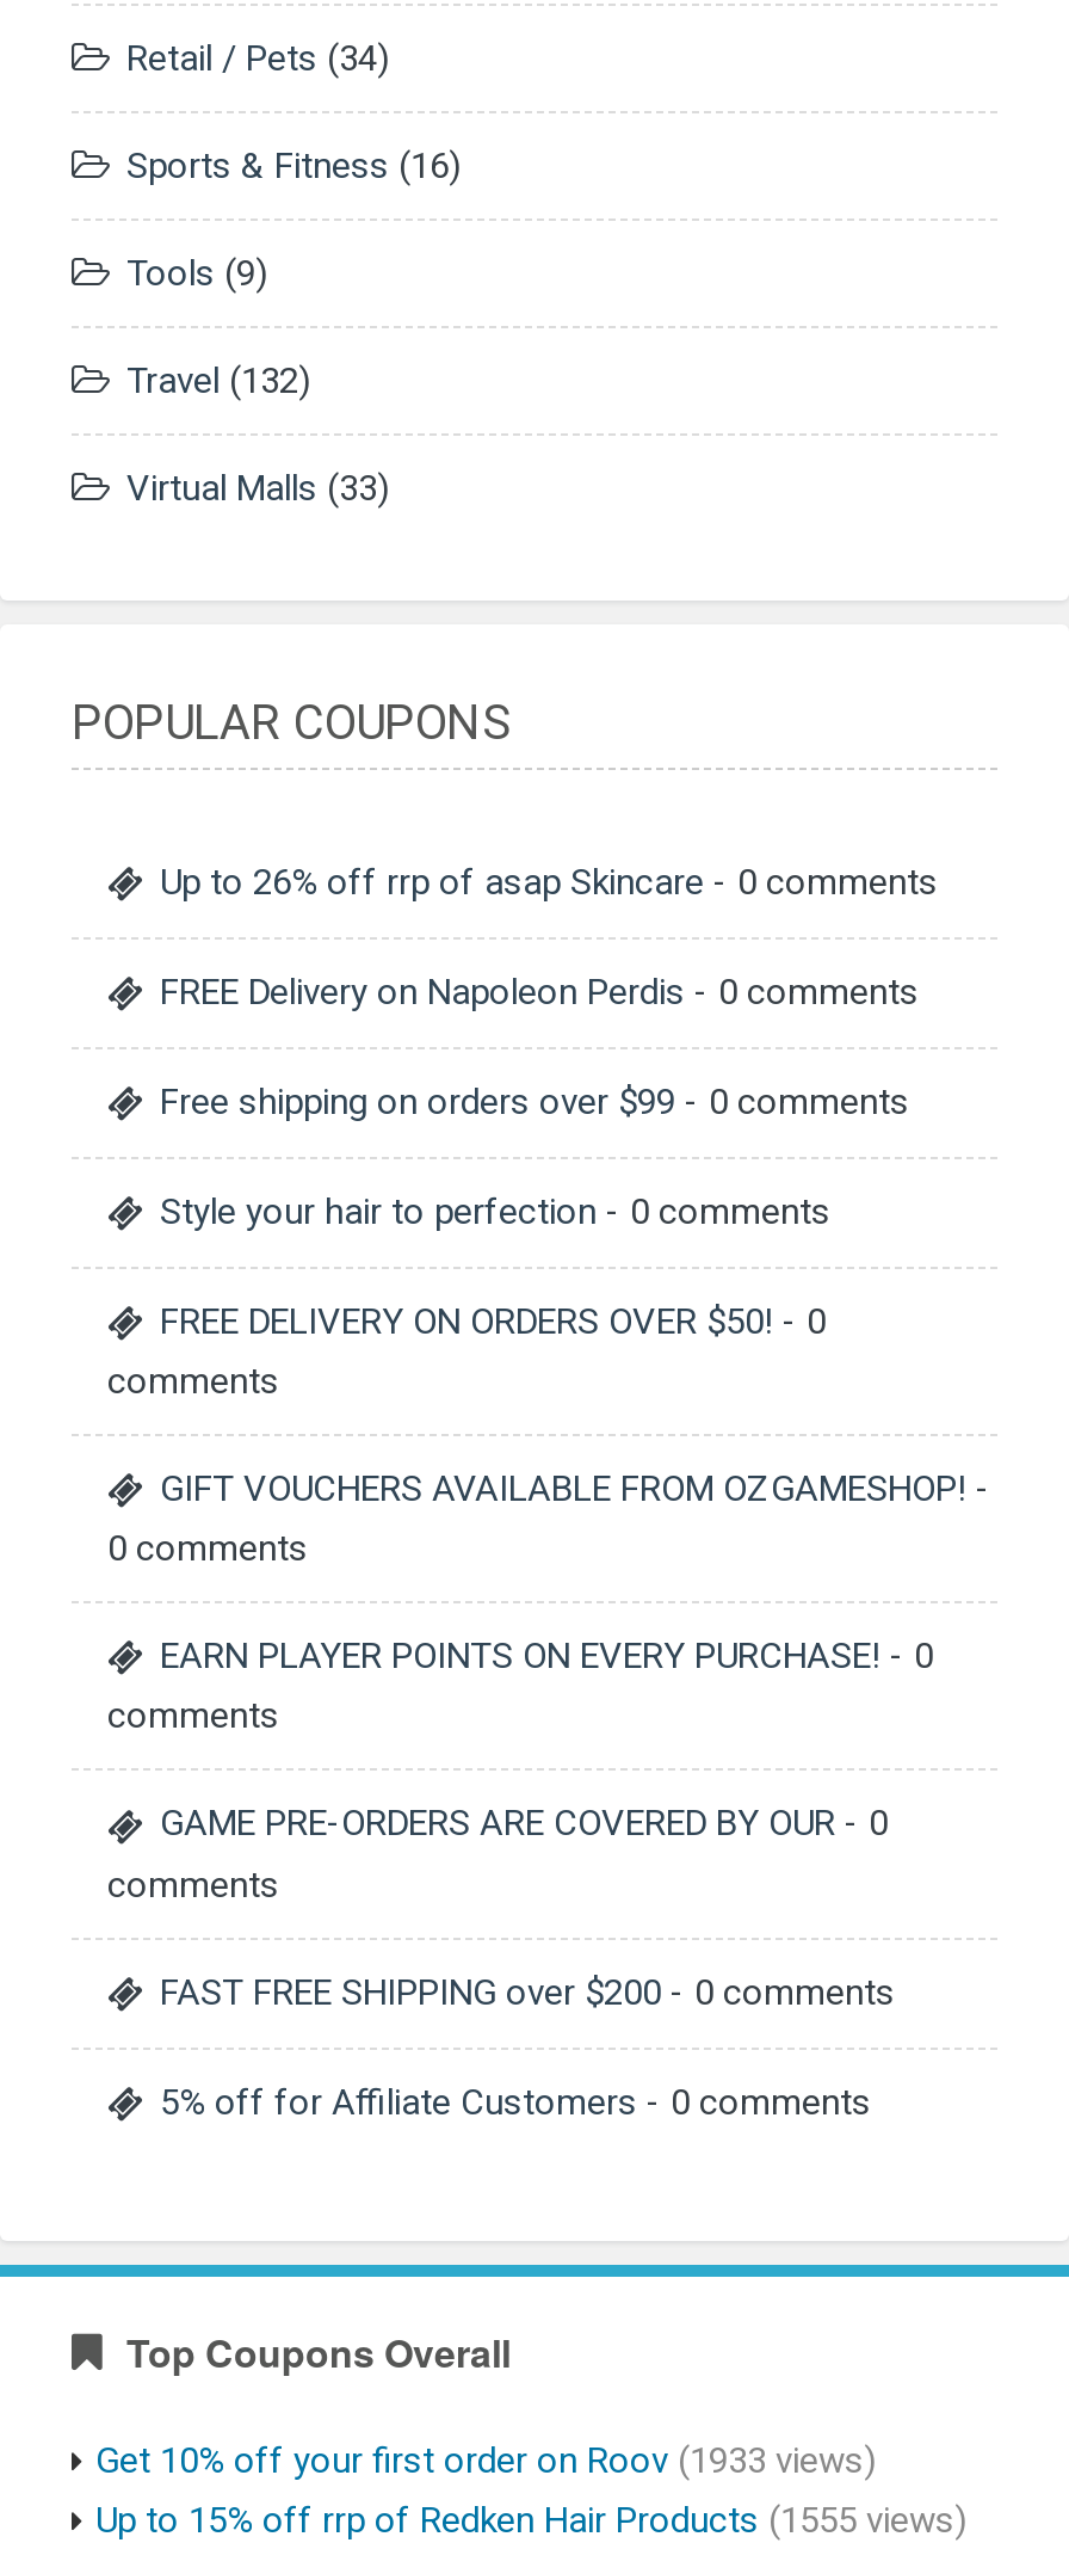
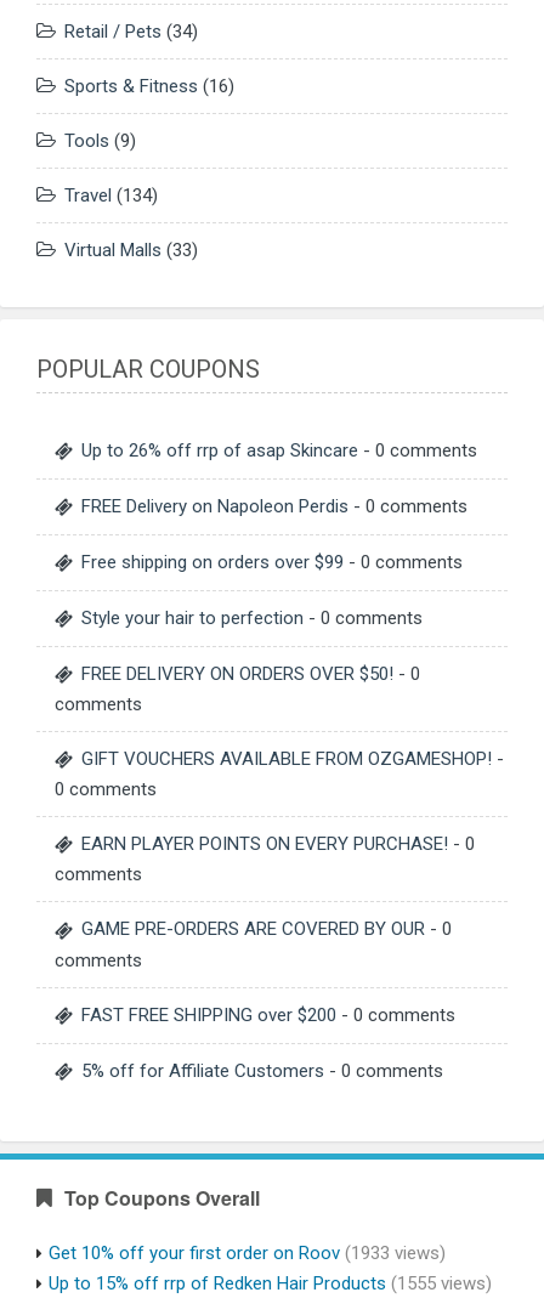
[126,360,310,403] Travel (132) -> [64,185,158,207] Travel (134)

